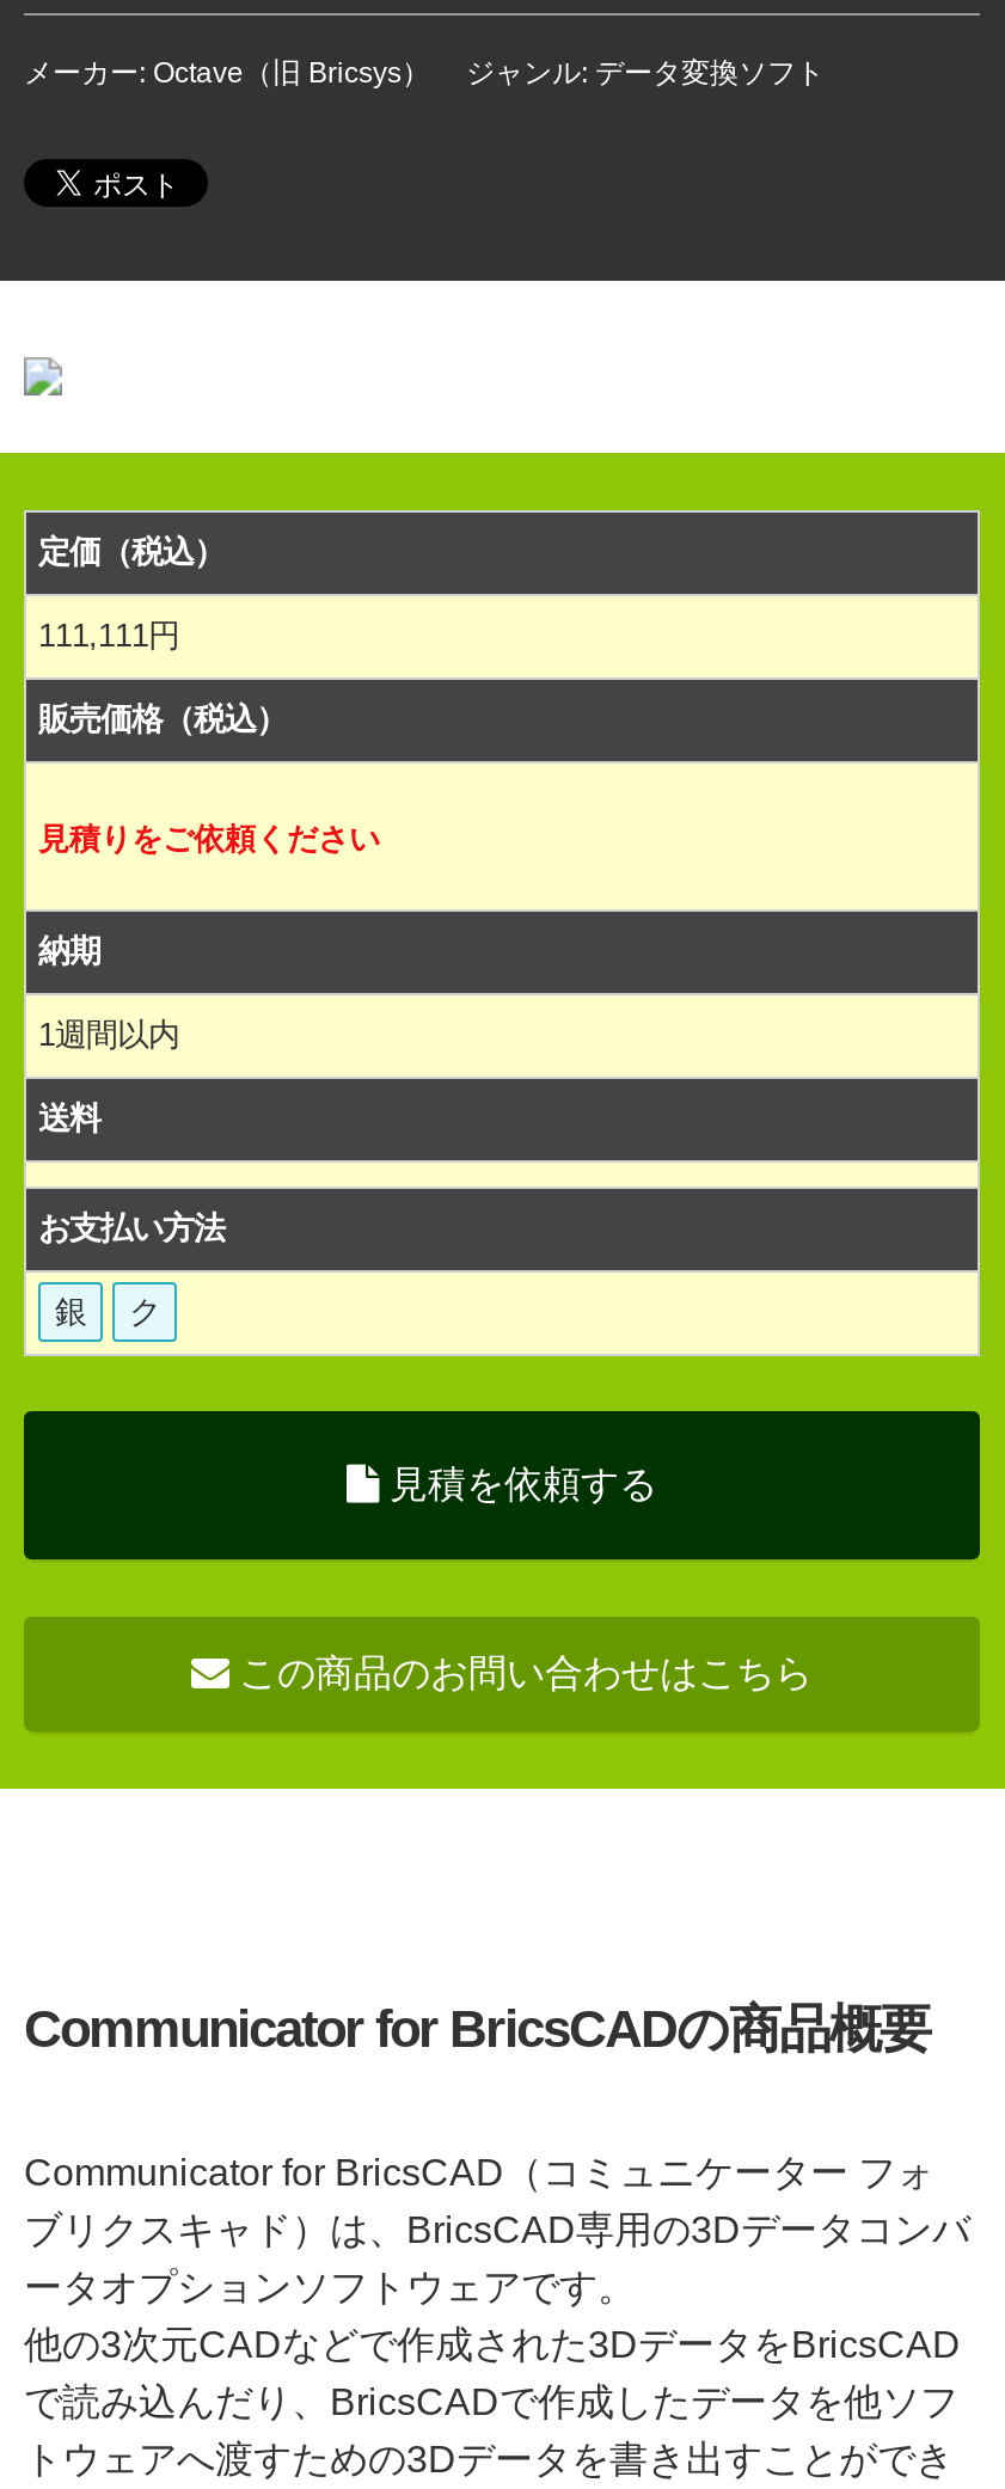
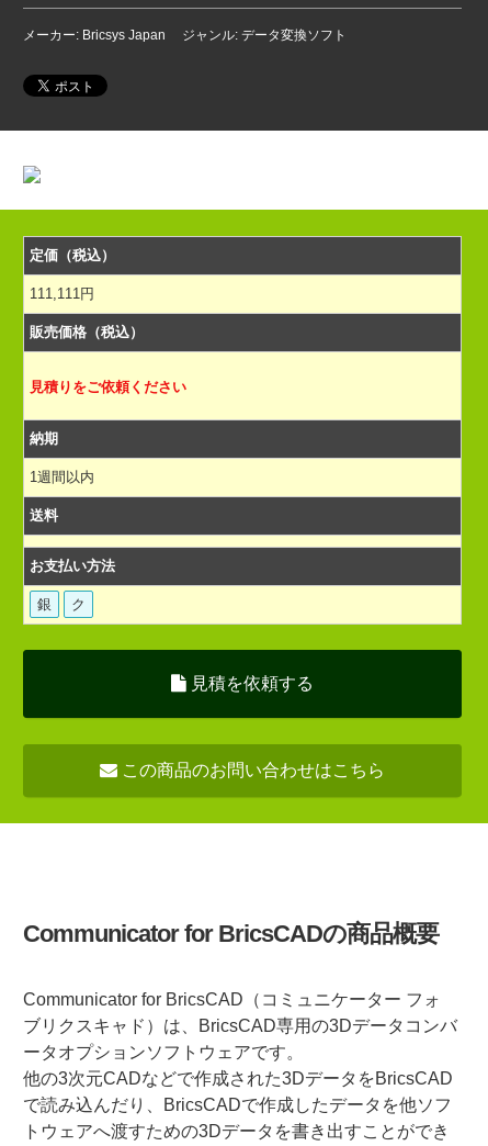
[24,56,430,90] メーカー: Octave（旧 Bricsys） -> [23,27,166,43] メーカー: Bricsys Japan

